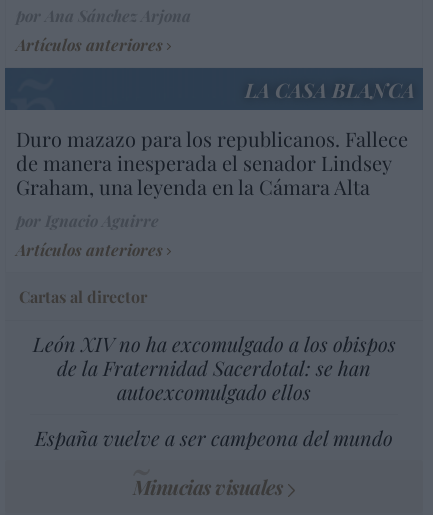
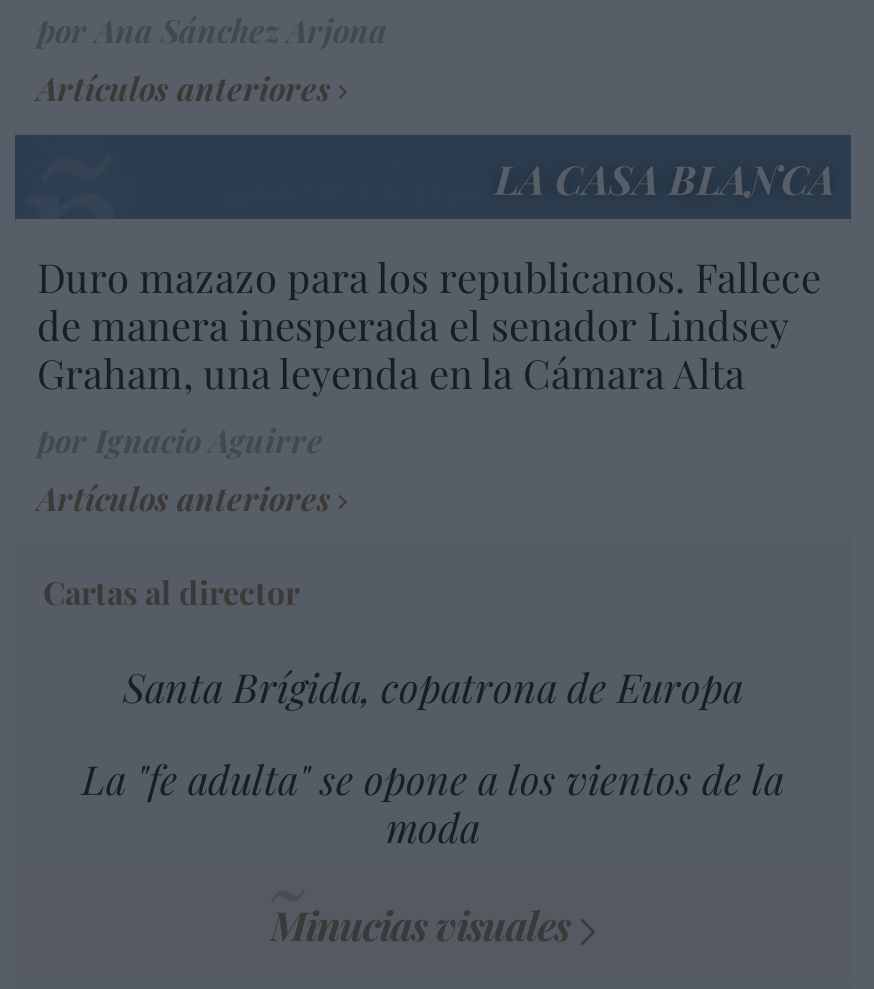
[32,330,395,405] León XIV no ha excomulgado a los obispos | de la Fraternidad Sacerdotal: se han | autoexcomulgado ellos -> [123,660,743,714] Santa Brígida, copatrona de Europa
[35,424,393,451] España vuelve a ser campeona del mundo -> [82,752,784,854] La "fe adulta" se opone a los vientos de la | moda

